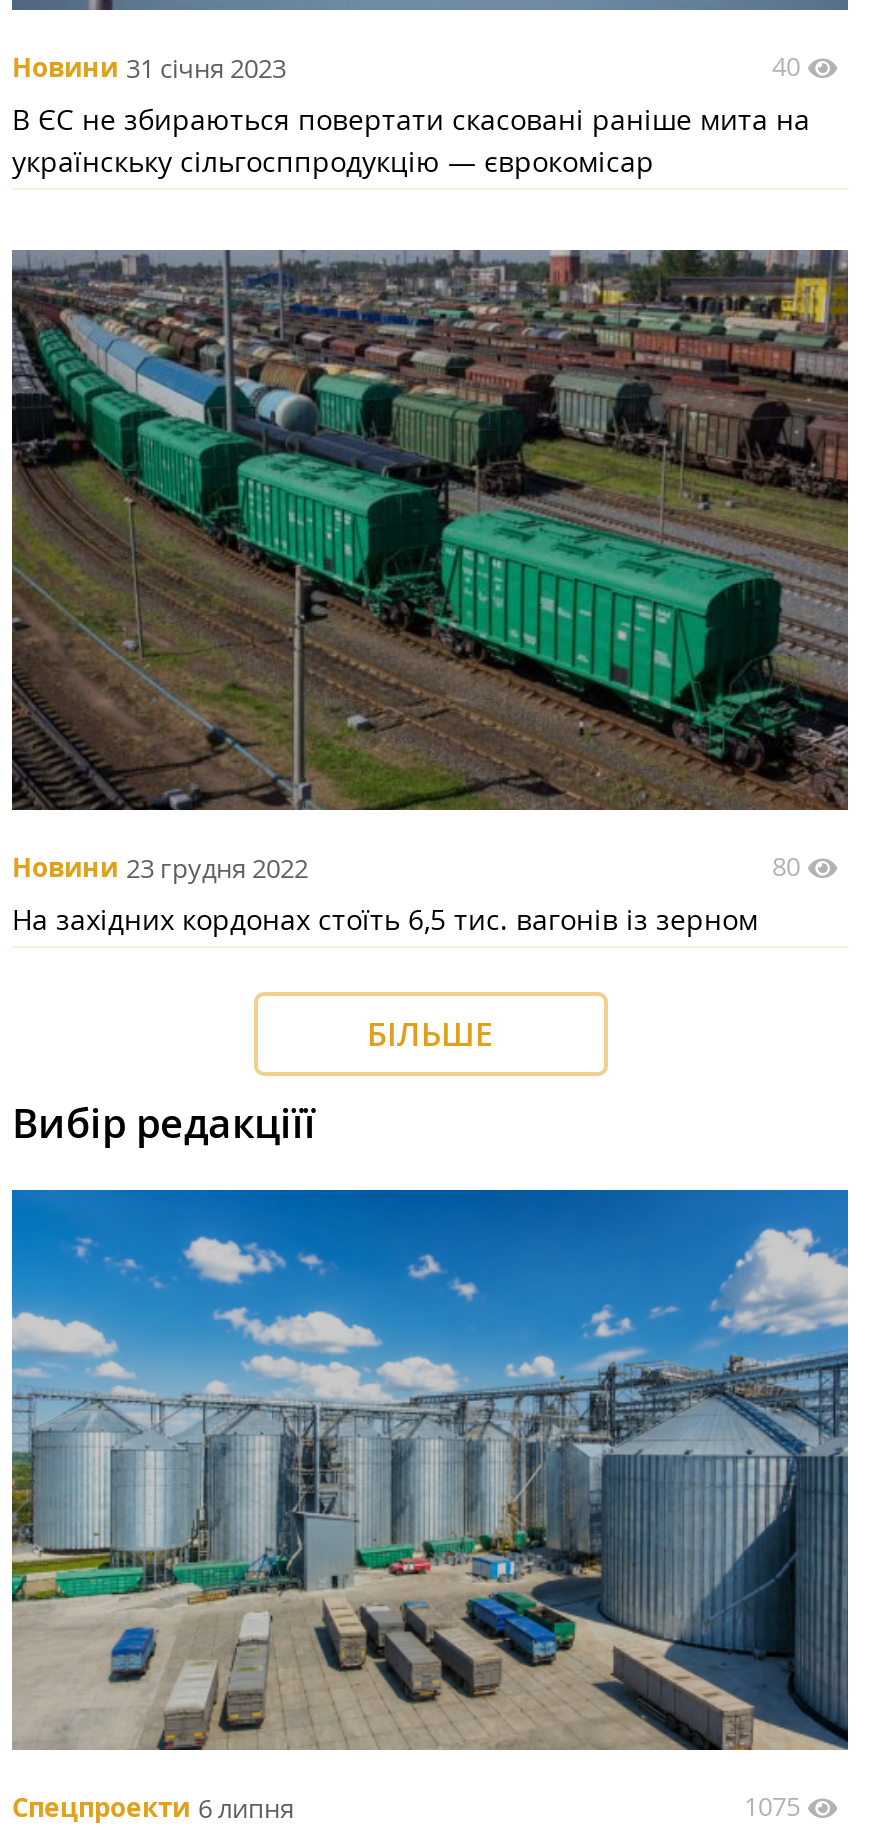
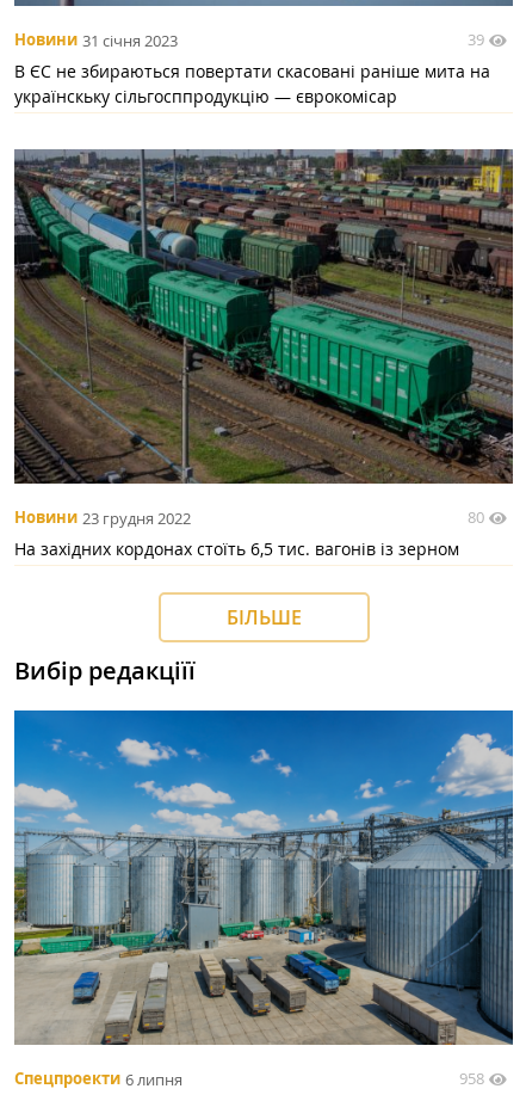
[772,48,800,84] 40 -> [468,29,484,50] 39
[744,1788,800,1824] 1075 -> [459,1068,484,1089] 958

